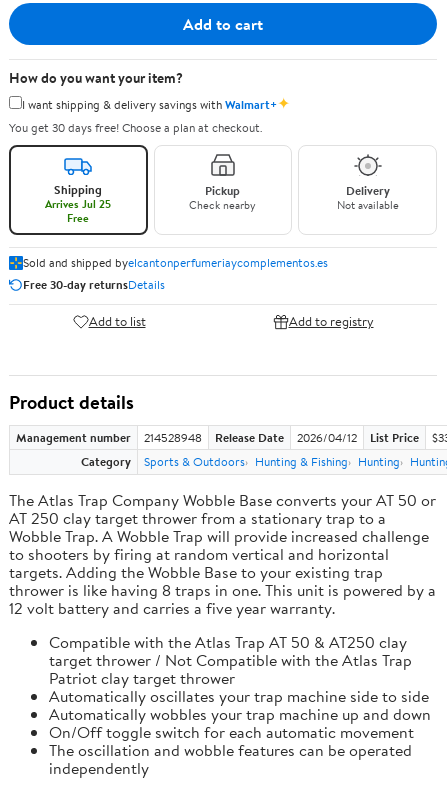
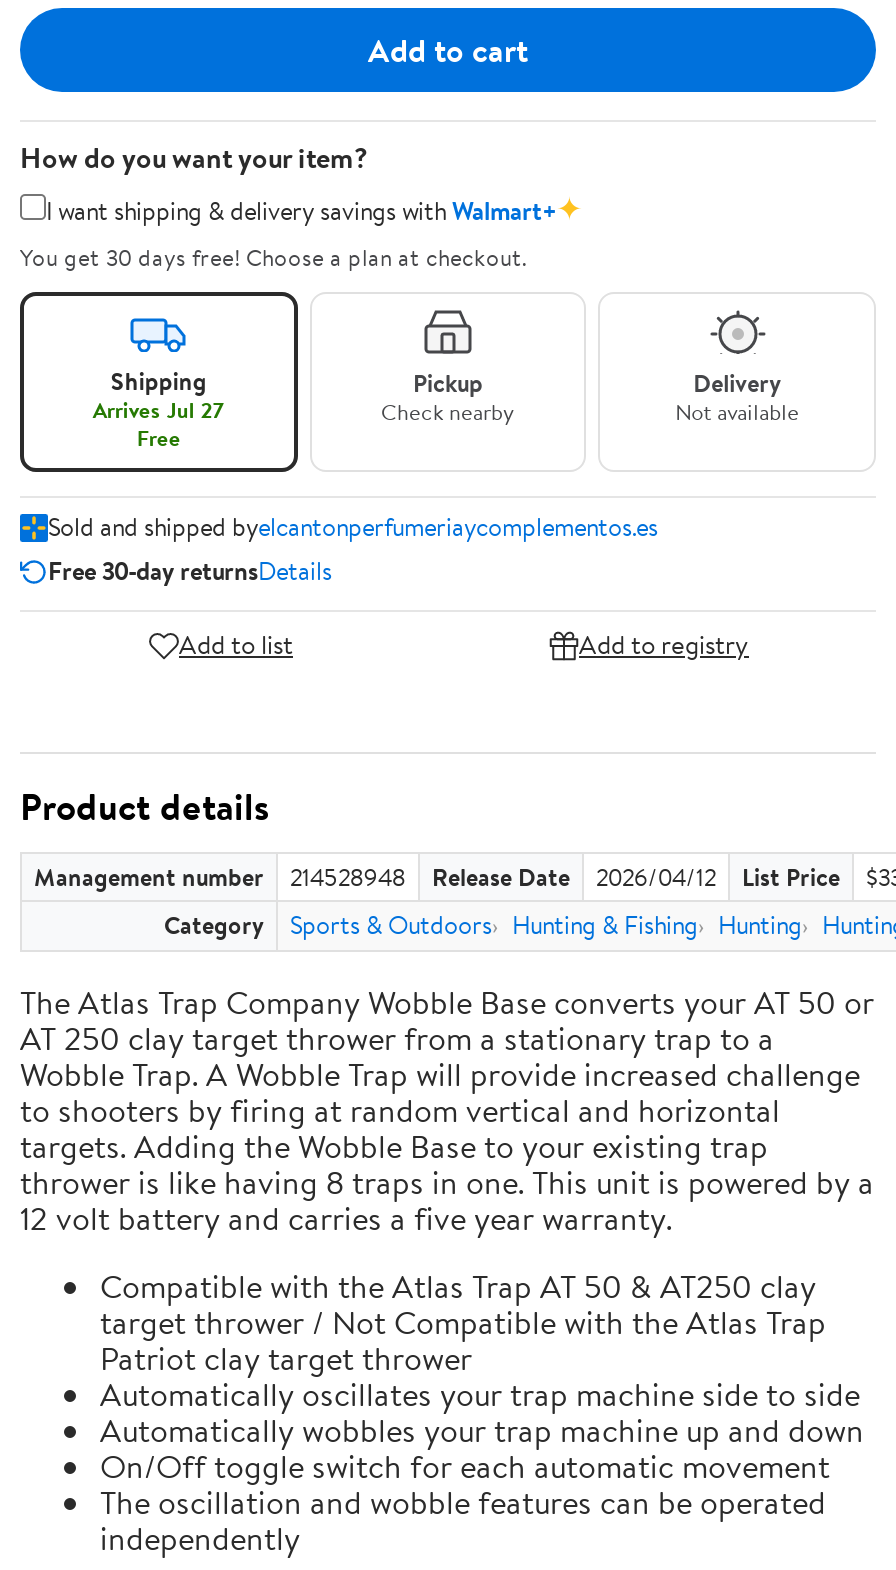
[45,196,111,212] Arrives Jul 25 -> [93,394,225,426] Arrives Jul 27

